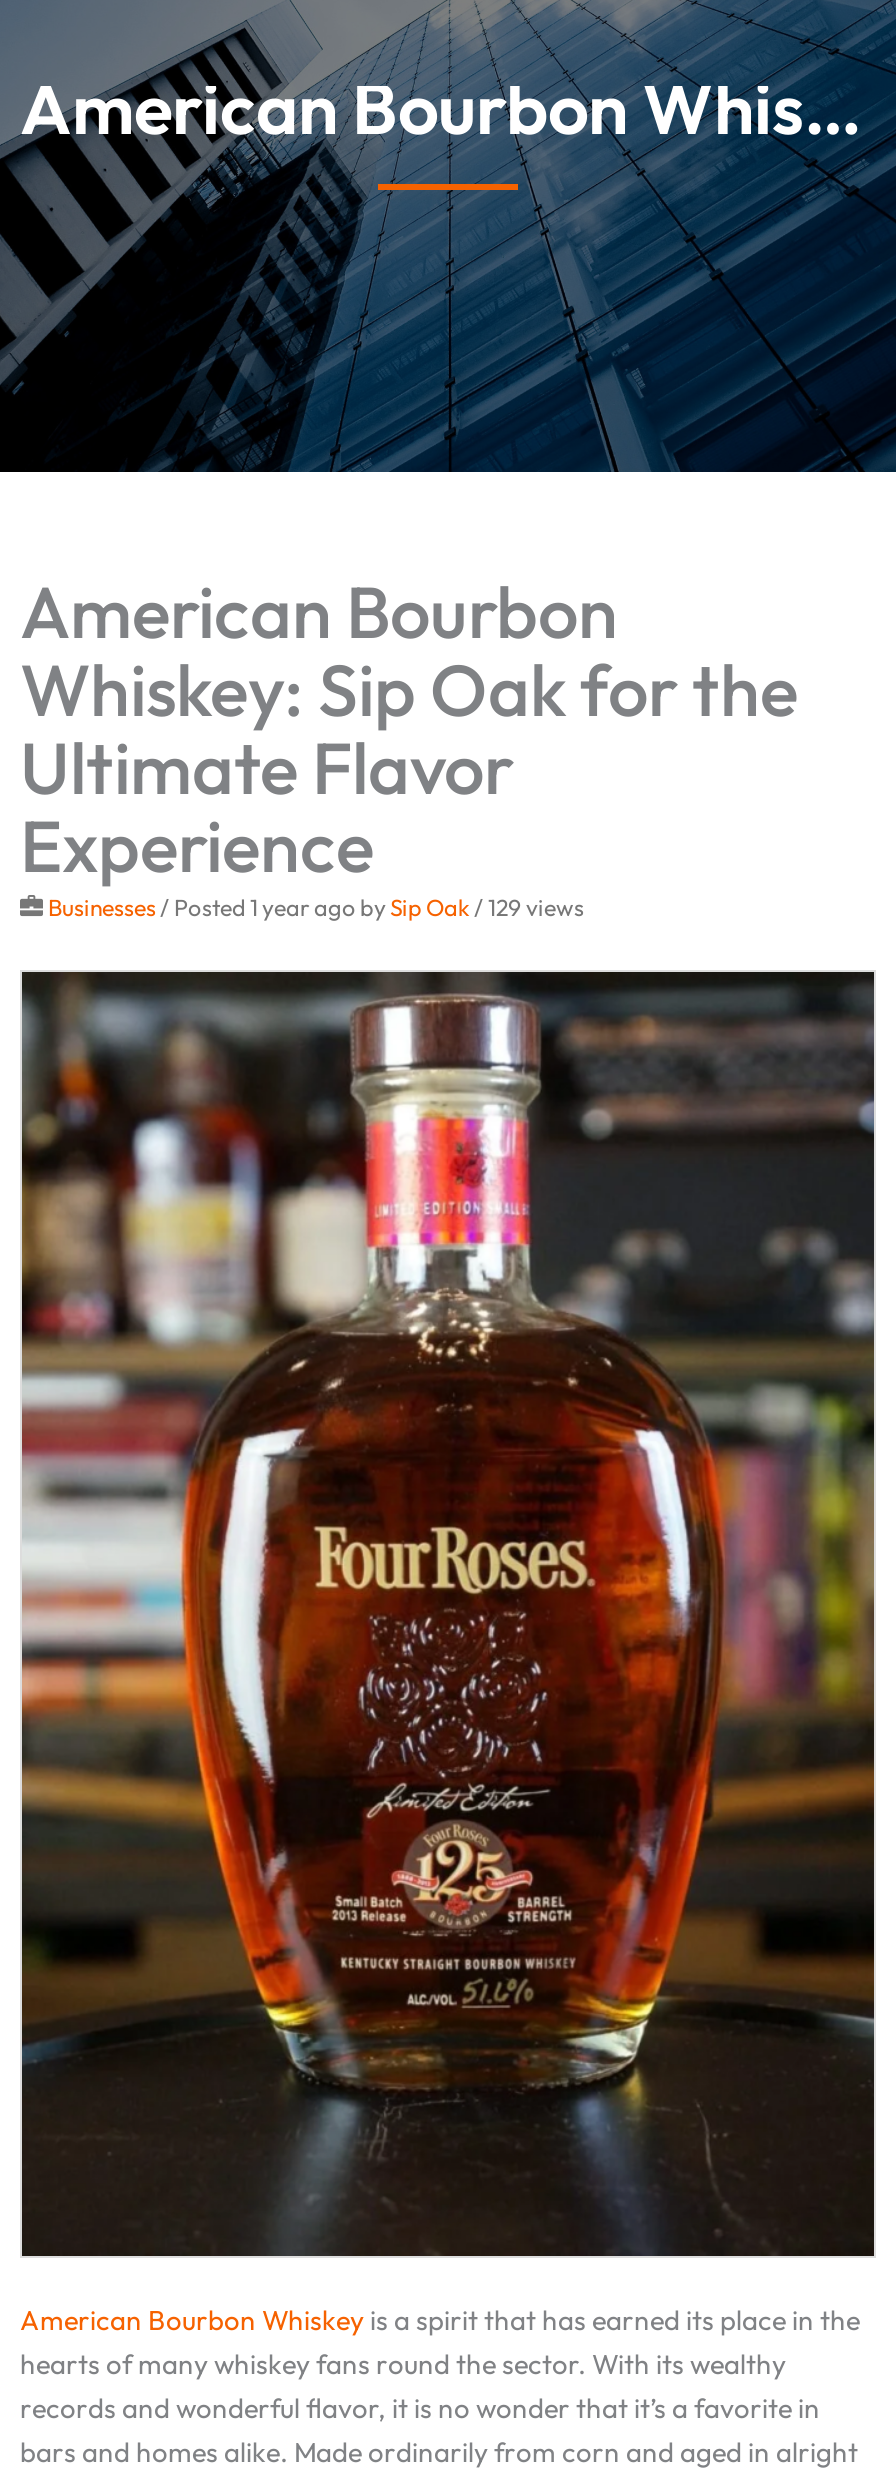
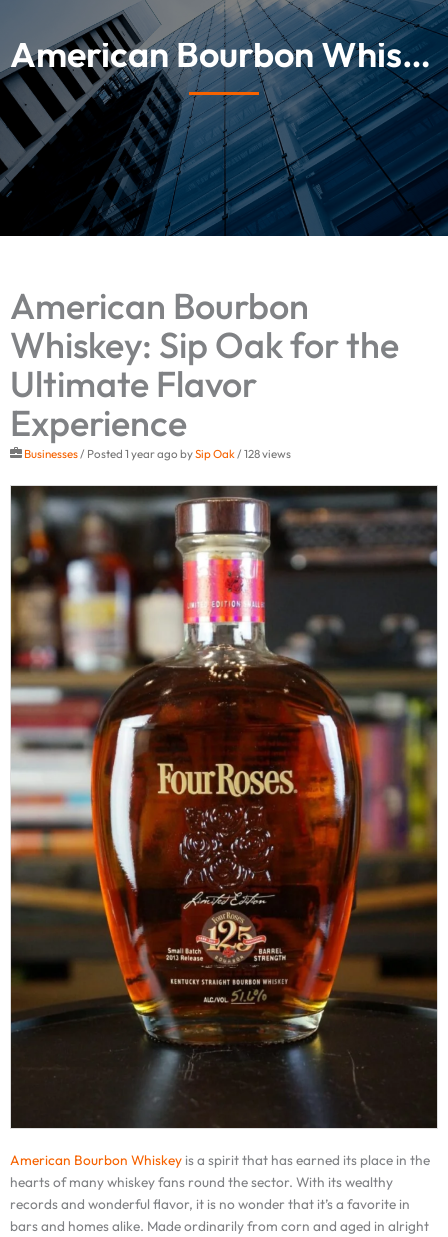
[48,893,584,923] Businesses / Posted 1 year ago by Sip Oak / 129 views -> [24,446,291,461] Businesses / Posted 1 year ago by Sip Oak / 128 views

